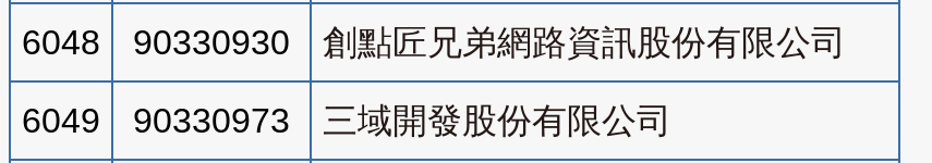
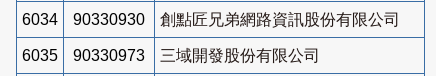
[22,24,846,61] 6048 90330930 創點匠兄弟網路資訊股份有限公司 -> [22,11,400,28] 6034 90330930 創點匠兄弟網路資訊股份有限公司
[22,102,671,139] 6049 90330973 三域開發股份有限公司 -> [22,47,320,64] 6035 90330973 三域開發股份有限公司

